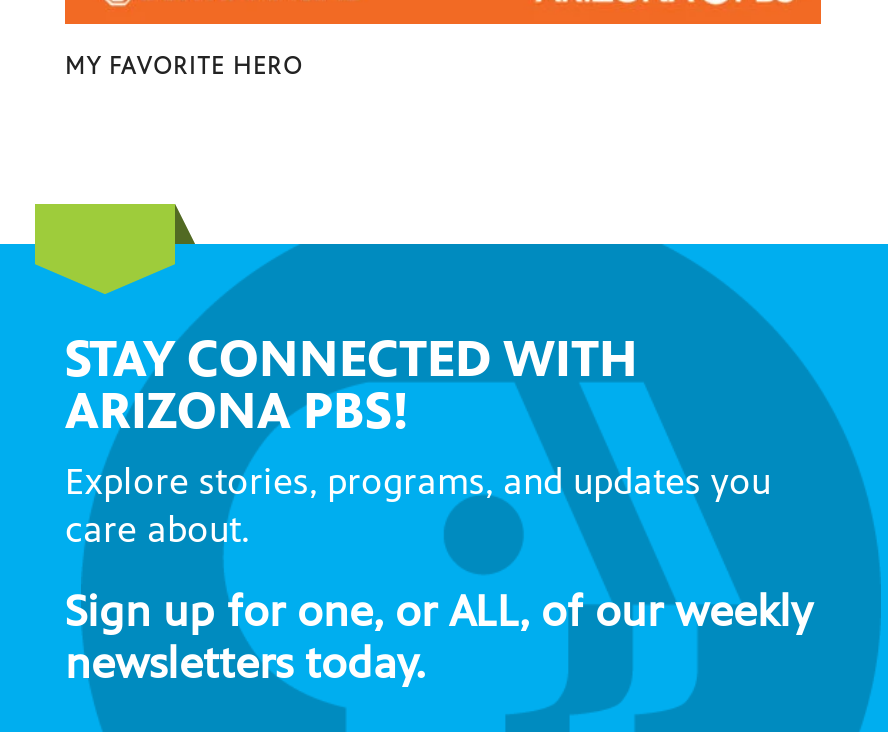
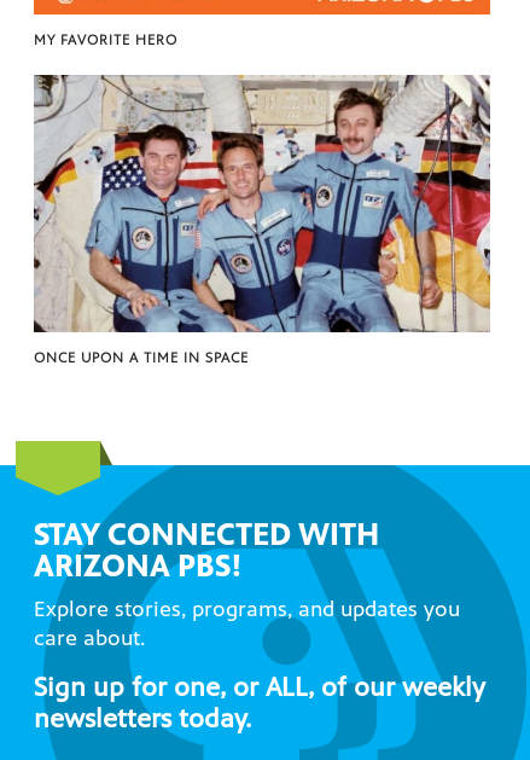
none -> [33,74,491,366] [image] | ONCE UPON A TIME IN SPACE

